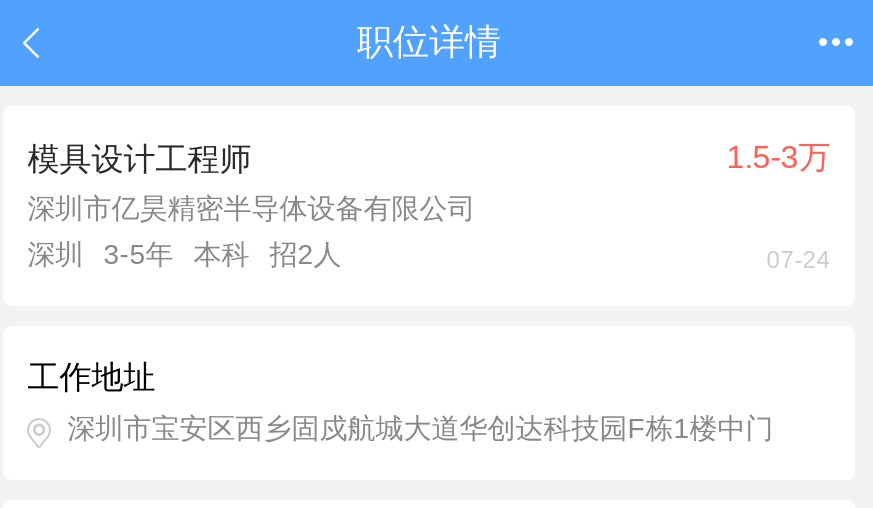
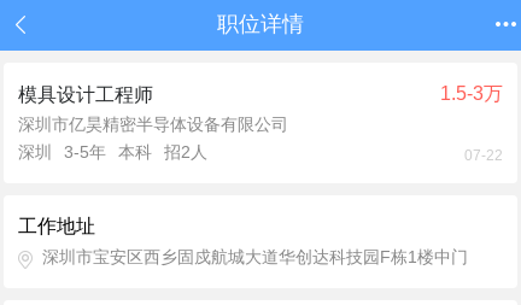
[767,246,831,274] 07-24 -> [464,147,503,164] 07-22

